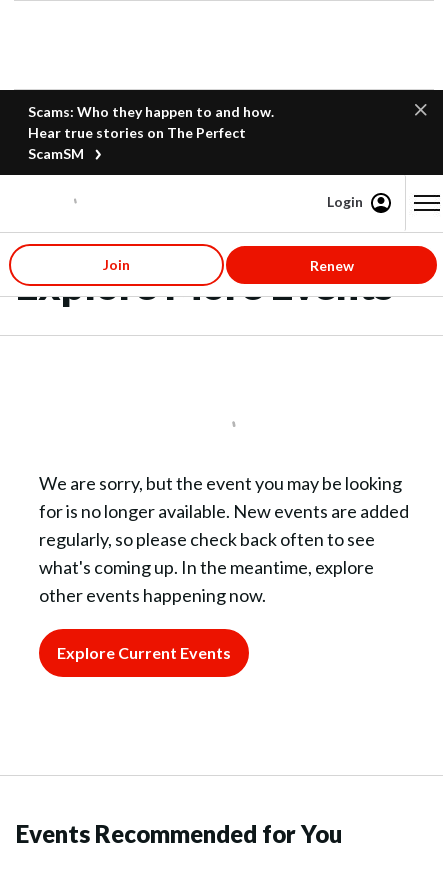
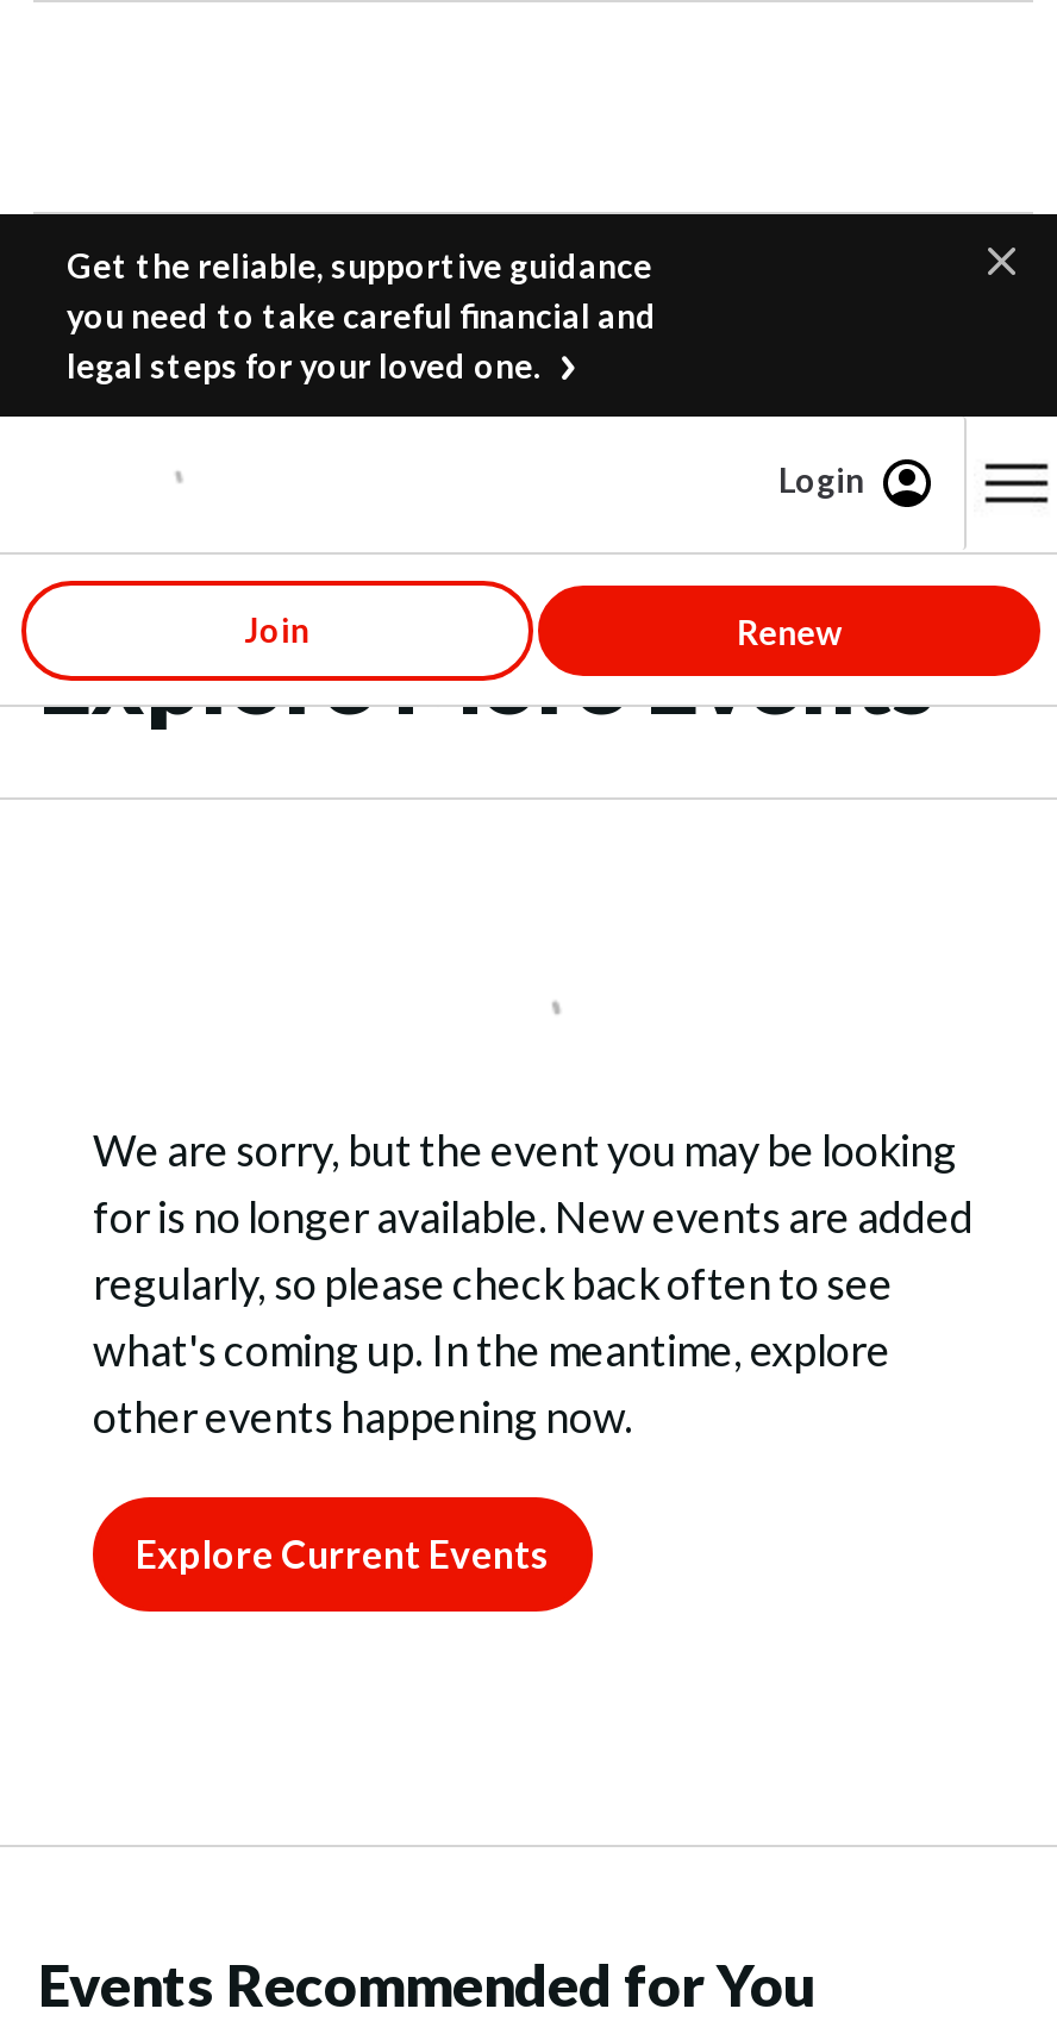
[28,103,274,162] Scams: Who they happen to and how. | Hear true stories on The Perfect | ScamSM -> [67,245,657,386] Get the reliable, supportive guidance | you need to take careful financial and | legal steps for your loved one.

